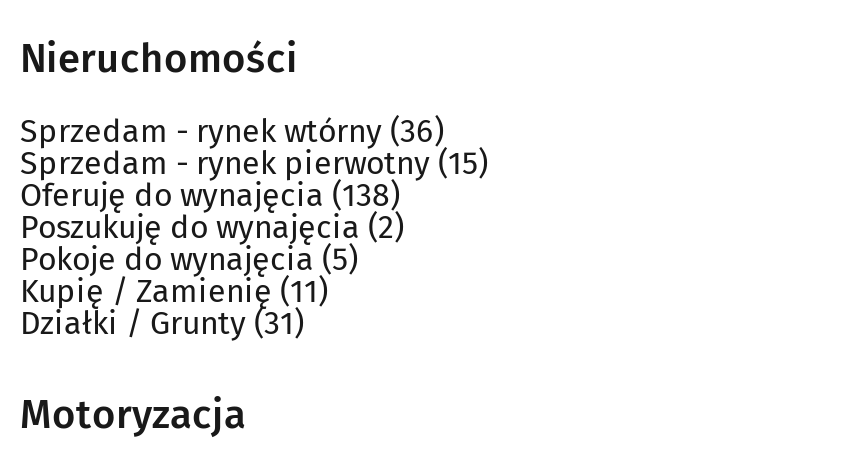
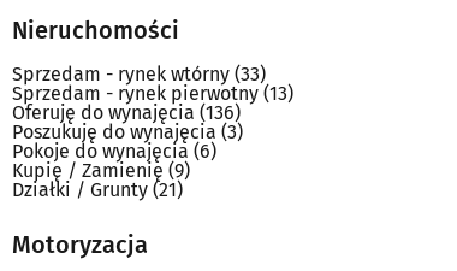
[20,111,444,149] Sprzedam - rynek wtórny (36) -> [12,62,266,85] Sprzedam - rynek wtórny (33)
[20,143,488,181] Sprzedam - rynek pierwotny(15) -> [12,81,293,104] Sprzedam - rynek pierwotny(13)
[20,175,400,213] Oferuję do wynajęcia(138) -> [12,101,241,123] Oferuję do wynajęcia(136)
[20,207,404,245] Poszukuję do wynajęcia(2) -> [12,120,243,143] Poszukuję do wynajęcia(3)
[20,239,358,277] Pokoje do wynajęcia (5) -> [12,139,216,162] Pokoje do wynajęcia (6)
[20,271,328,309] Kupię / Zamienię(11) -> [12,158,190,181] Kupię / Zamienię(9)
[20,303,304,341] Działki / Grunty(31) -> [12,178,183,201] Działki / Grunty(21)

